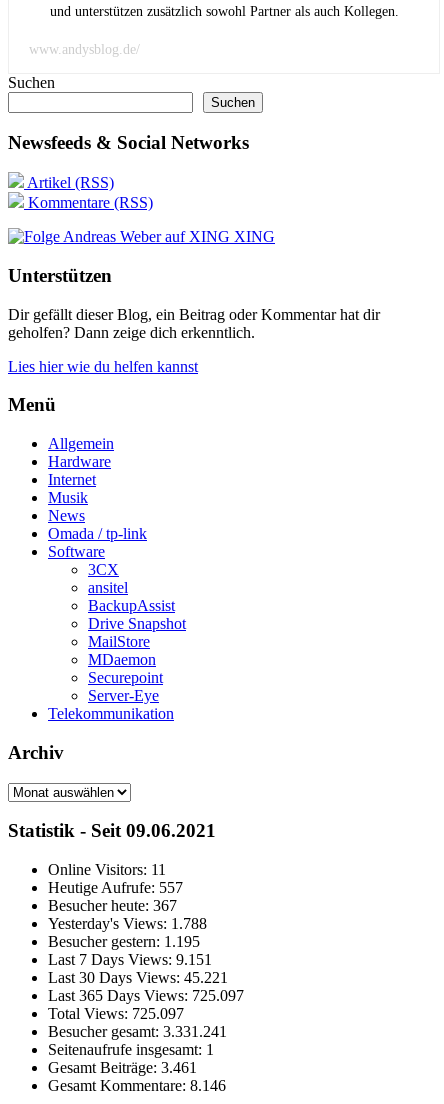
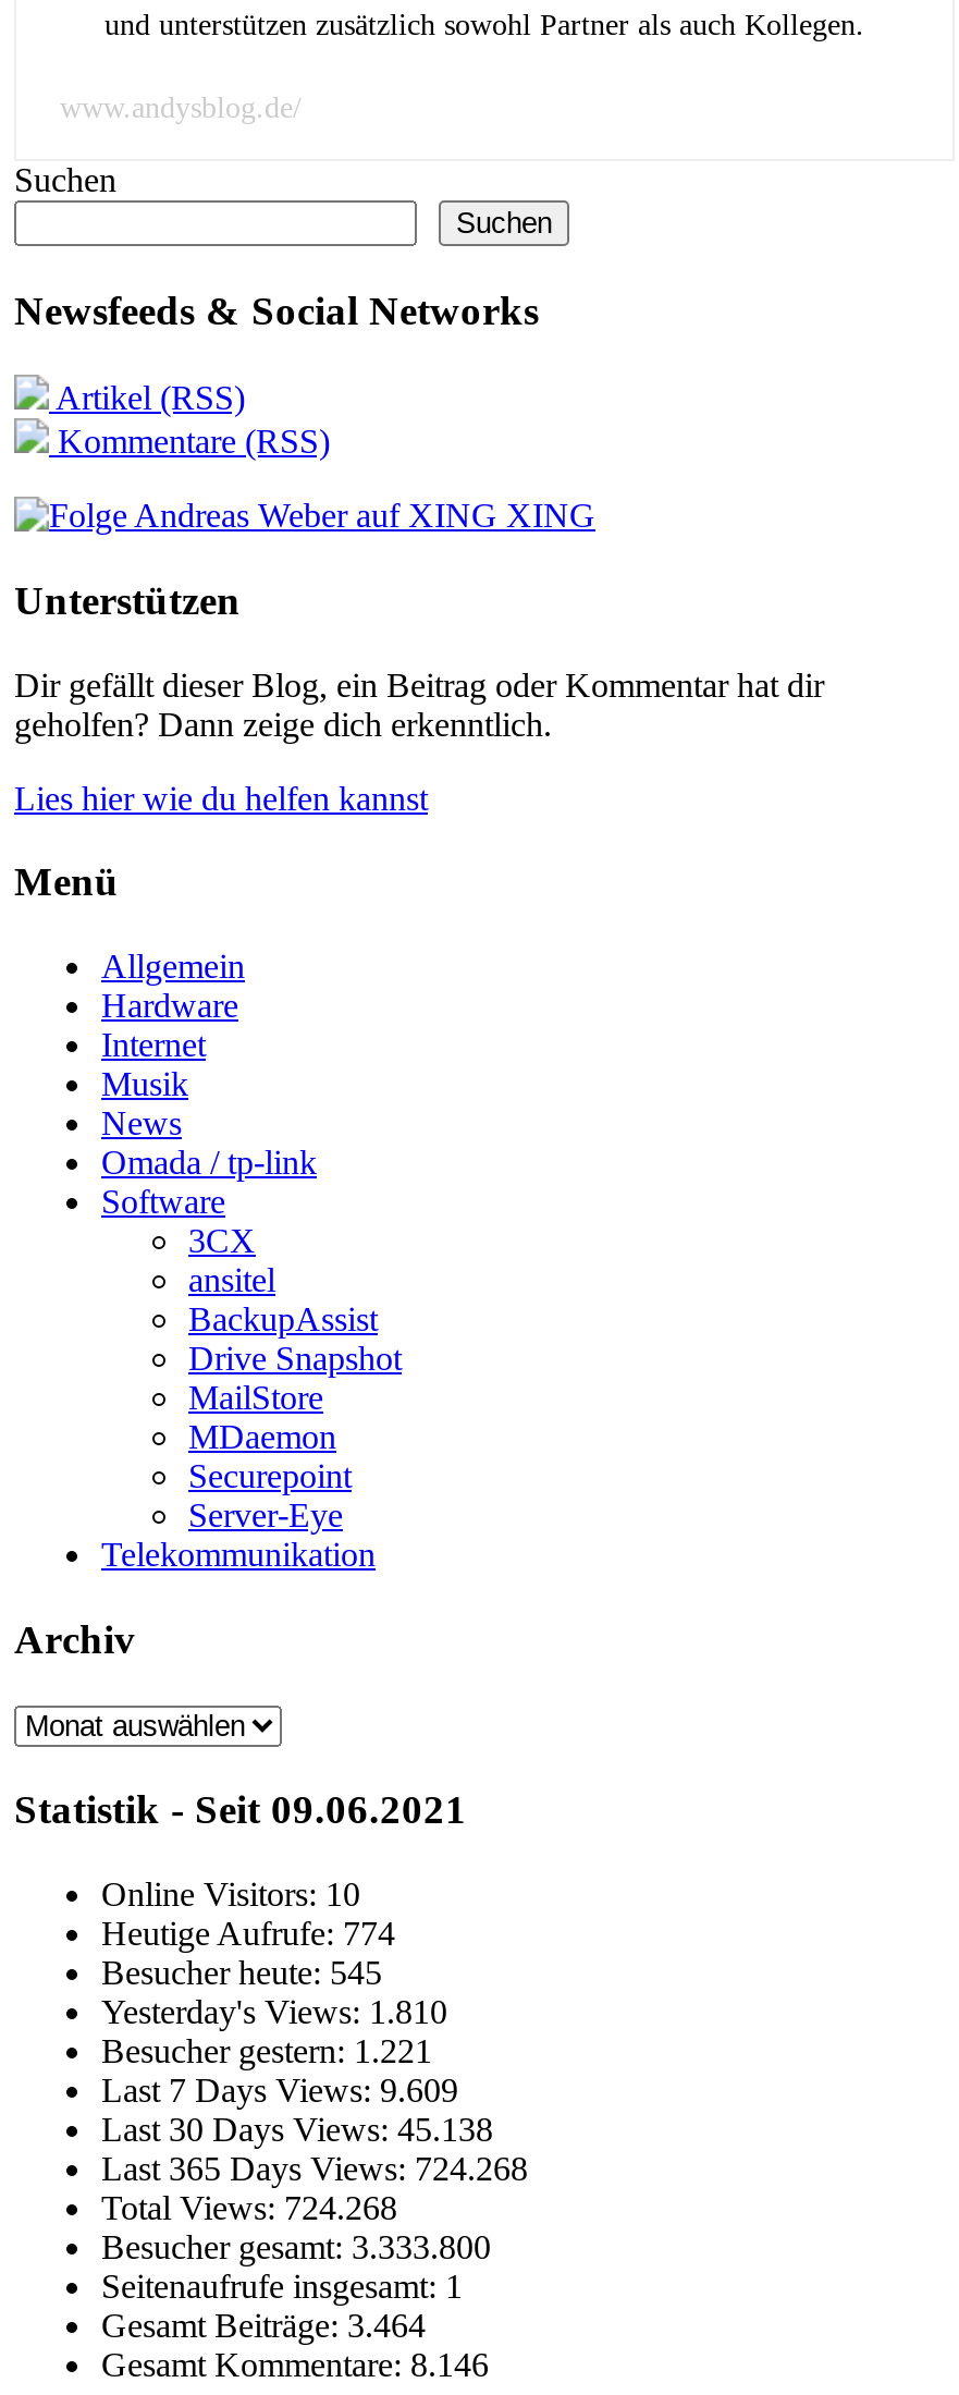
[48,861,166,878] Online Visitors: 11 -> [101,1875,360,1913] Online Visitors: 10
[48,879,183,896] Heutige Aufrufe: 557 -> [101,1915,395,1952] Heutige Aufrufe: 774
[48,897,177,914] Besucher heute: 367 -> [101,1954,382,1991] Besucher heute: 545
[48,915,207,932] Yesterday's Views: 1.788 -> [101,1993,447,2030] Yesterday's Views: 1.810
[48,933,200,950] Besucher gestern: 1.195 -> [101,2032,432,2069] Besucher gestern: 1.221
[48,951,212,968] Last 7 Days Views: 9.151 -> [101,2072,458,2109] Last 7 Days Views: 9.609
[48,969,228,986] Last 30 Days Views: 45.221 -> [101,2111,493,2148] Last 30 Days Views: 45.138
[48,987,244,1004] Last 365 Days Views: 725.097 -> [101,2150,528,2187] Last 365 Days Views: 724.268
[48,1005,184,1022] Total Views: 725.097 -> [101,2189,397,2226] Total Views: 724.268
[48,1023,227,1040] Besucher gesamt: 3.331.241 -> [101,2228,491,2265] Besucher gesamt: 3.333.800
[48,1059,197,1076] Gesamt Beiträge:3.461 -> [101,2307,426,2344] Gesamt Beiträge:3.464

